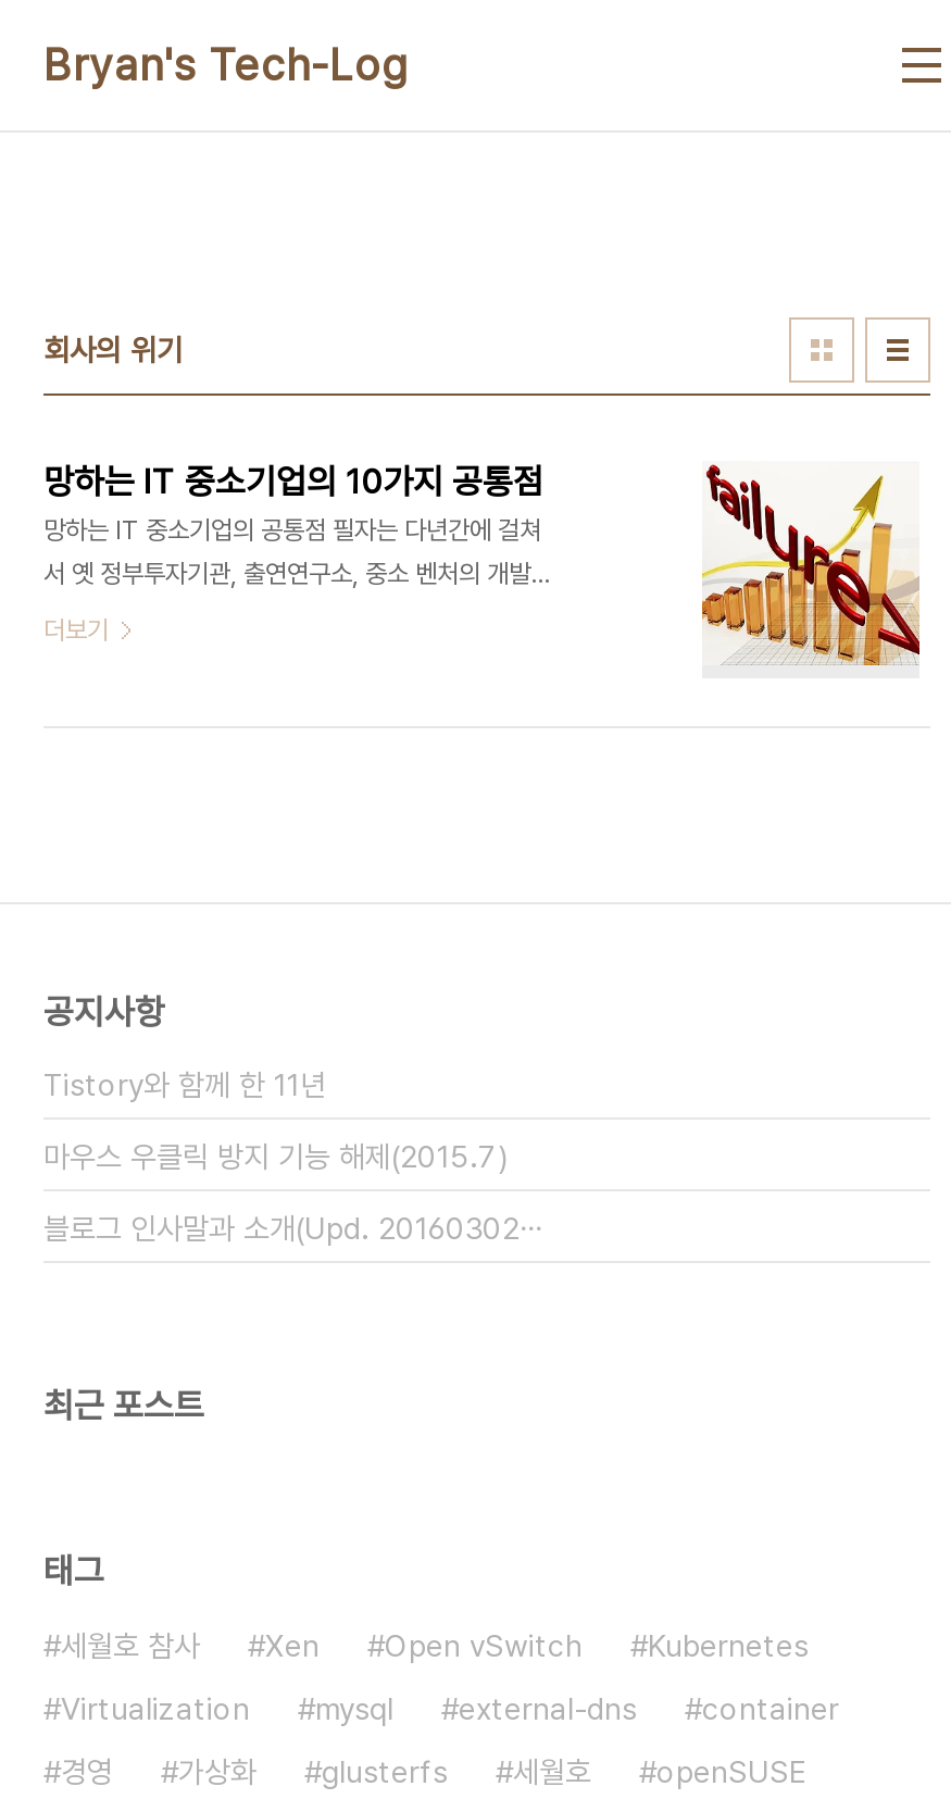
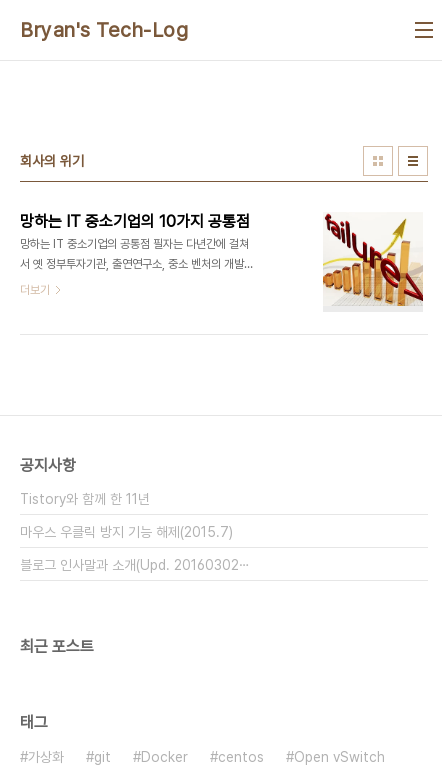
[61,1628,839,1789] 세월호 참사 | Xen | Open vSwitch | Kubernetes | Virtualization | mysql | external-dns | container | 경영 -> none
[322,1754,806,1789] glusterfs | 세월호 | openSUSE -> [94,749,385,765] git | Docker | centos | Open vSwitch

